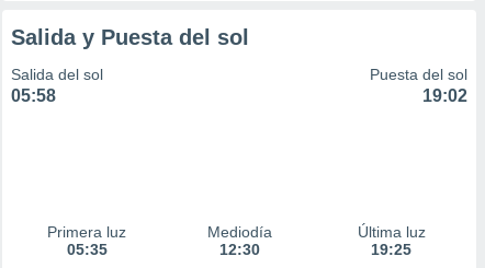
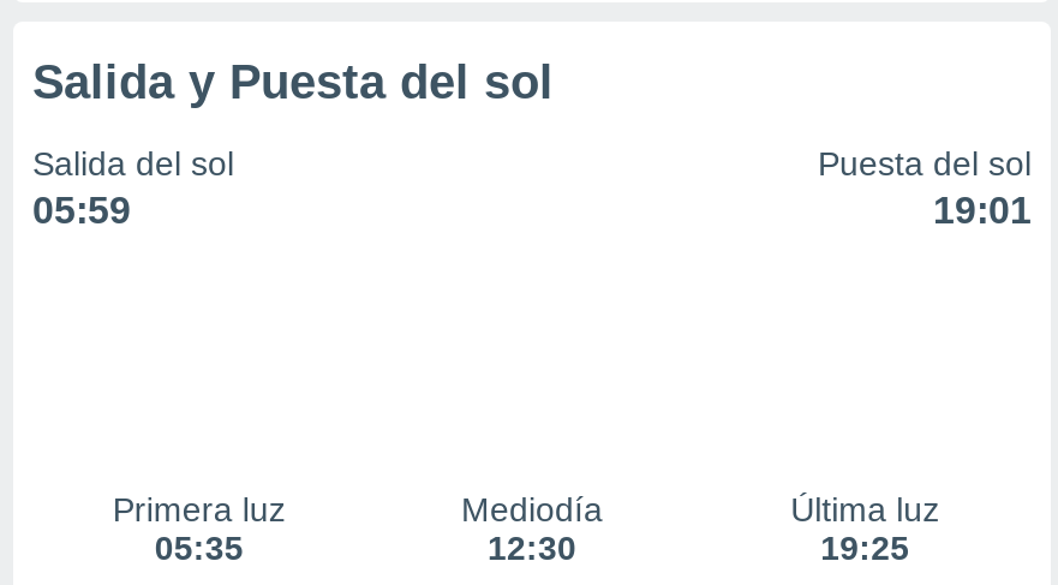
[11,86,56,105] 05:58 -> [32,190,131,231] 05:59
[422,86,467,105] 19:02 -> [933,190,1032,231] 19:01

